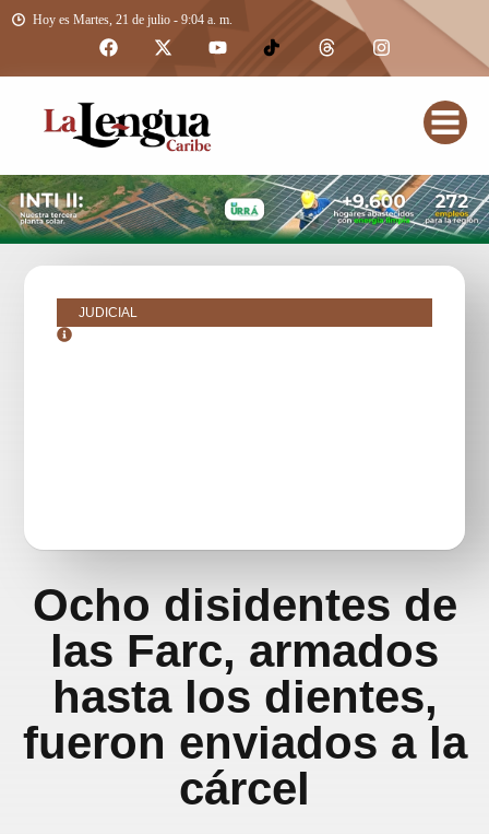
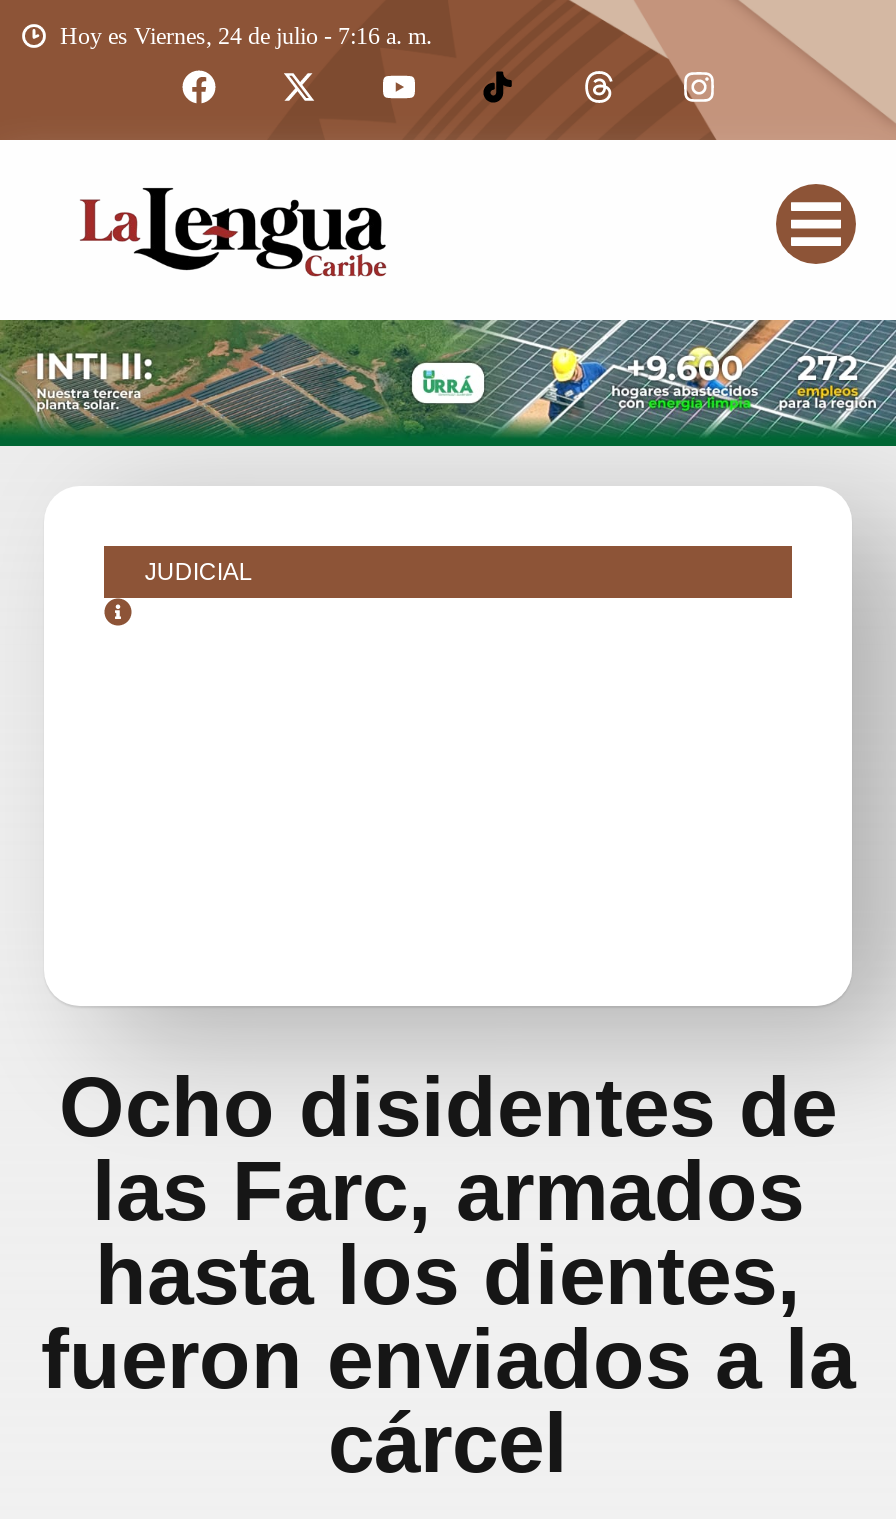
[33,12,232,27] Hoy es Martes, 21 de julio - 9:04 a. m. -> [60,22,432,50] Hoy es Viernes, 24 de julio - 7:16 a. m.

